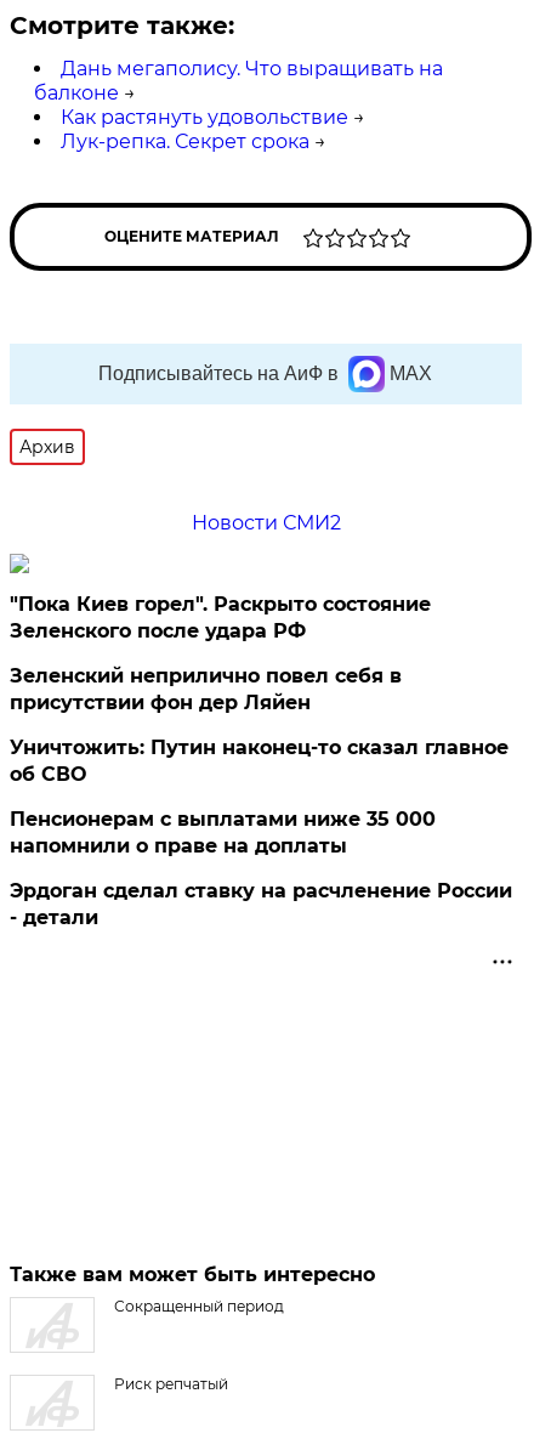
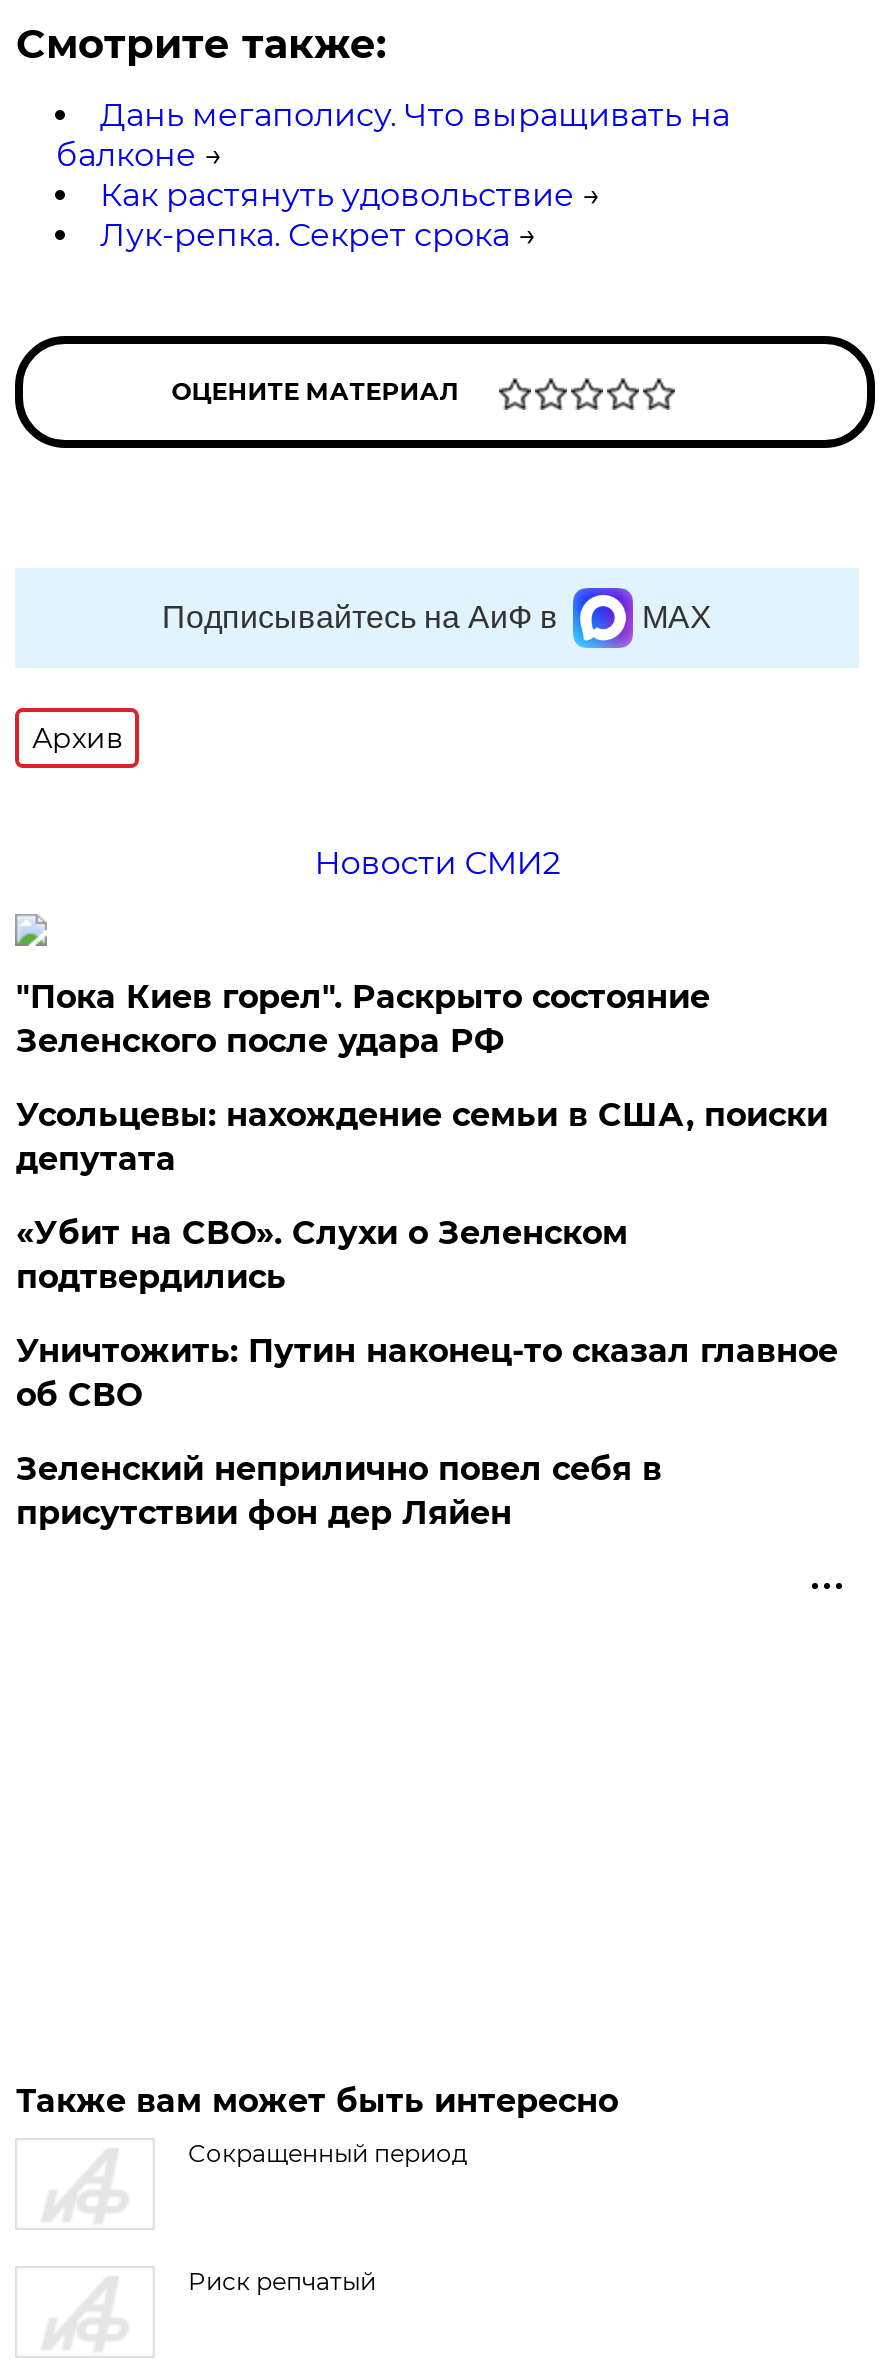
none -> [16,1096,828,1296] Усольцевы: нахождение семьи в США, поиски | депутата | «Убит на СВО». Слухи о Зеленском | подтвердились
moved [10,664,402,714] -> [16,1450,662,1532]: Зеленский неприлично повел cебя в | присутствии фон дер Ляйен
moved [10,736,509,786] -> [16,1332,838,1414]: Уничтожить: Путин наконец-то сказал главное | об СВО
[10,808,513,929] Пенсионерам с выплатами ниже 35 000 | напомнили о праве на доплаты | Эрдоган сделал ставку на расчленение России | - детали -> none

